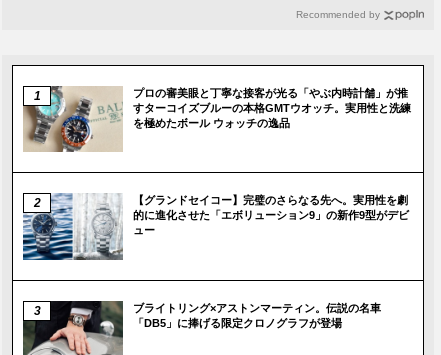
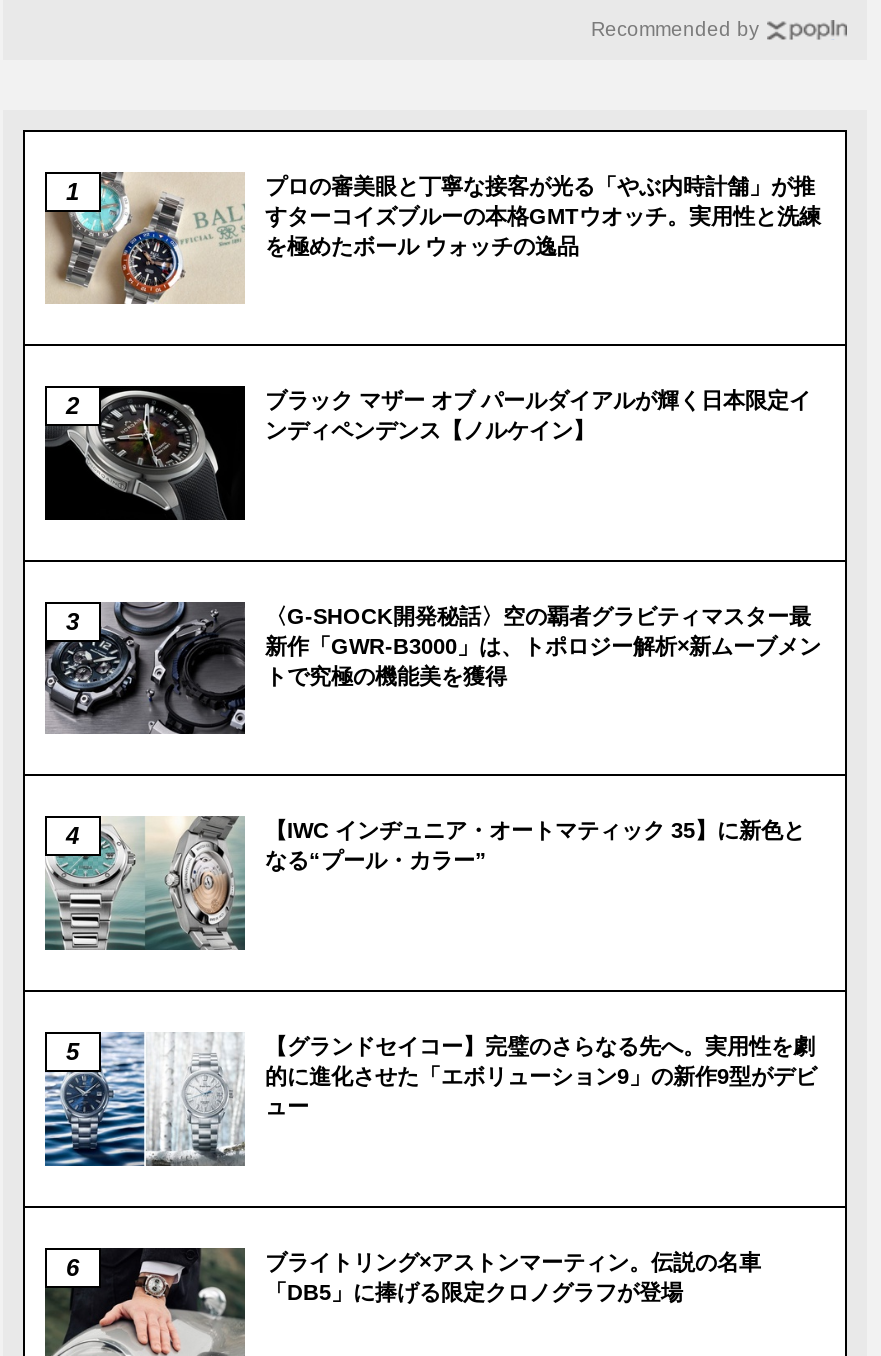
none -> [43,384,811,522] [image] | ブラック マザー オブ パールダイアルが輝く日本限定イ | ンディペンデンス【ノルケイン】
none -> [45,602,821,736] [image] | 〈G-SHOCK開発秘話〉空の覇者グラビティマスター最 | 新作「GWR-B3000」は、トポロジー解析×新ムーブメン | トで究極の機能美を獲得
none -> [45,814,805,952] [image] | 【IWC インヂュニア・オートマティック 35】に新色と | なる“プール・カラー”

